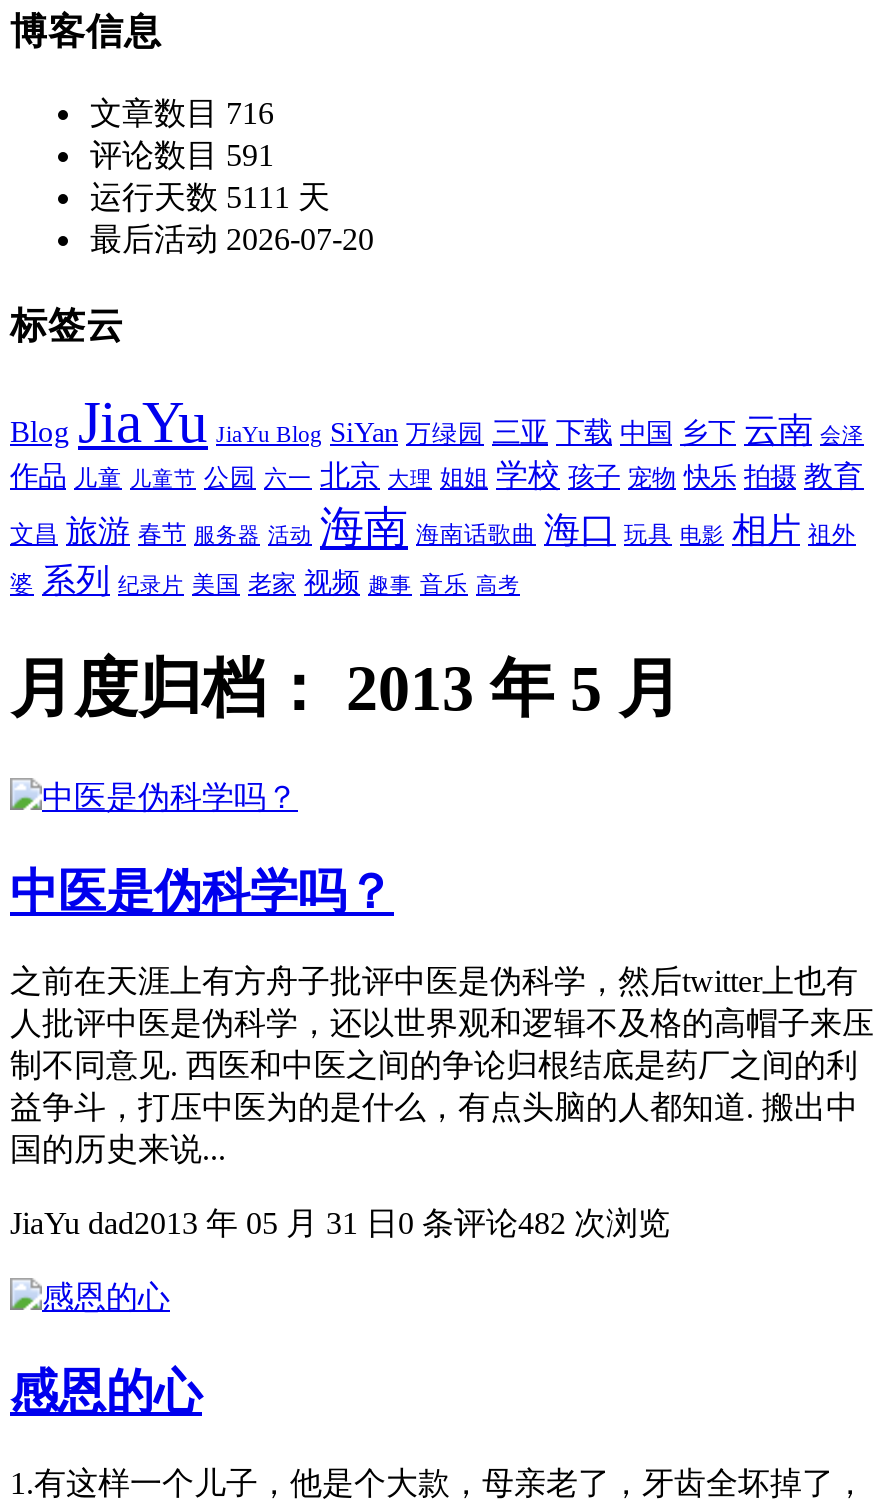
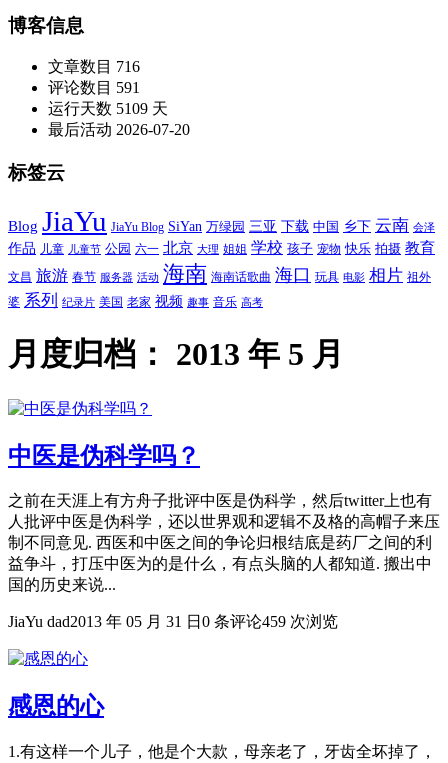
[90,181,330,215] 运行天数5111 天 -> [48,100,168,117] 运行天数5109 天
[10,1207,670,1241] JiaYu dad2013 年 05 月 31 日0 条评论482 次浏览 -> [8,613,338,630] JiaYu dad2013 年 05 月 31 日0 条评论459 次浏览

